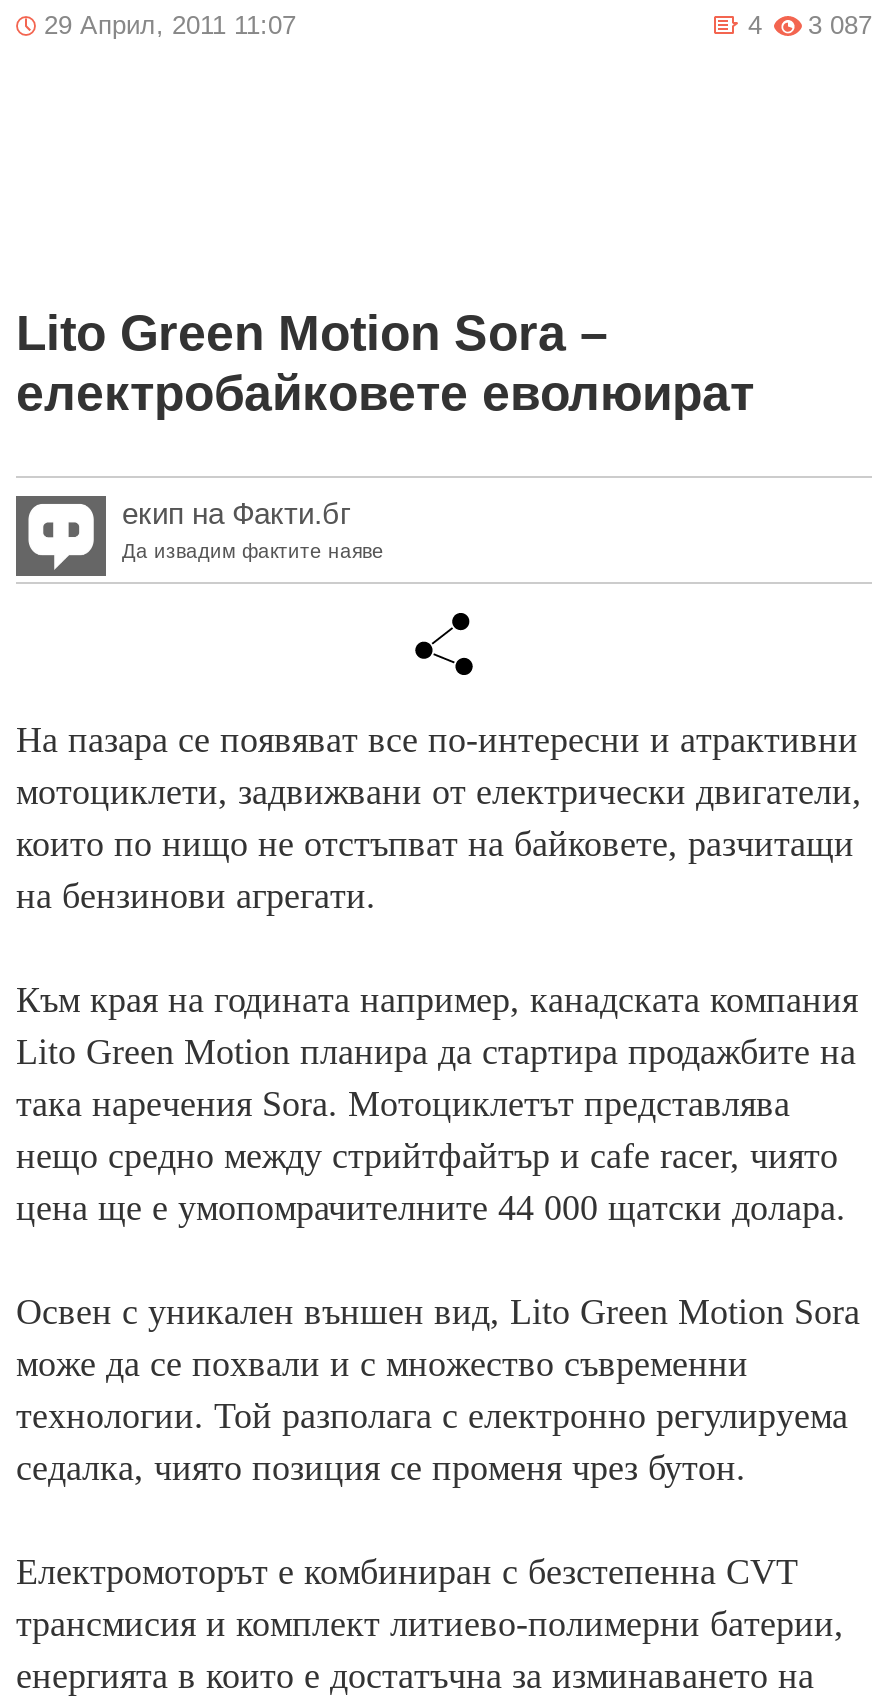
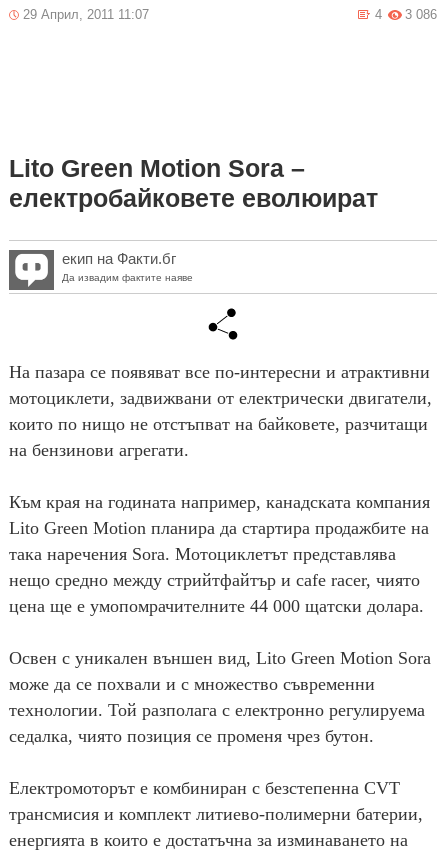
[748,10,872,40] 4 3 087 -> [375,7,437,22] 4 3 086

